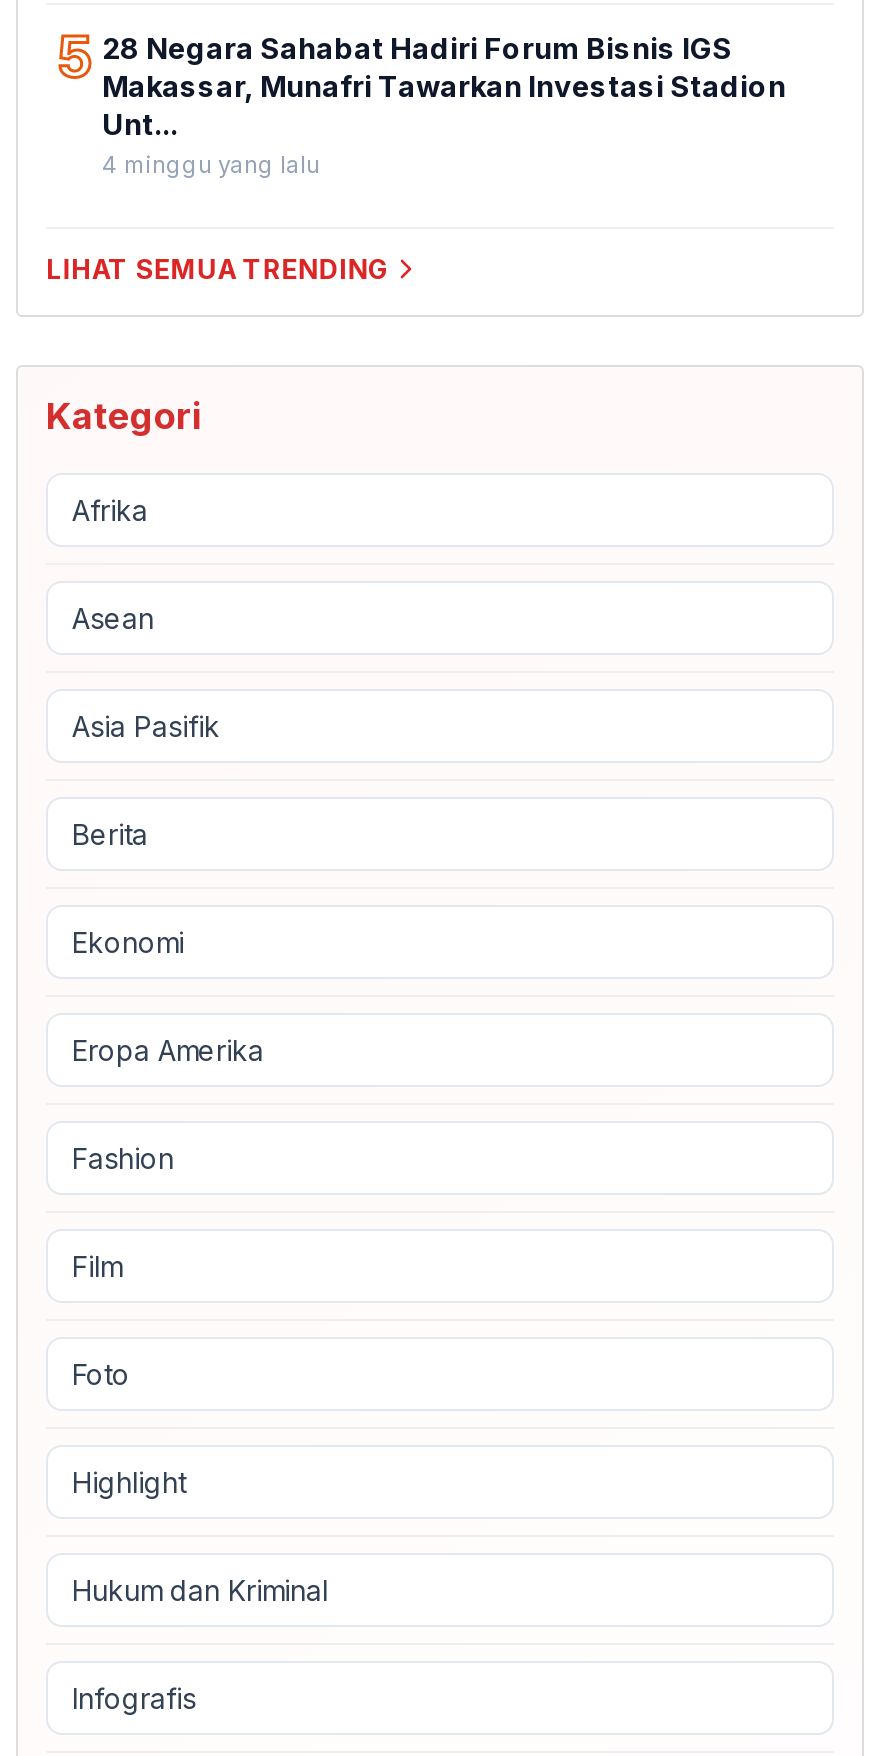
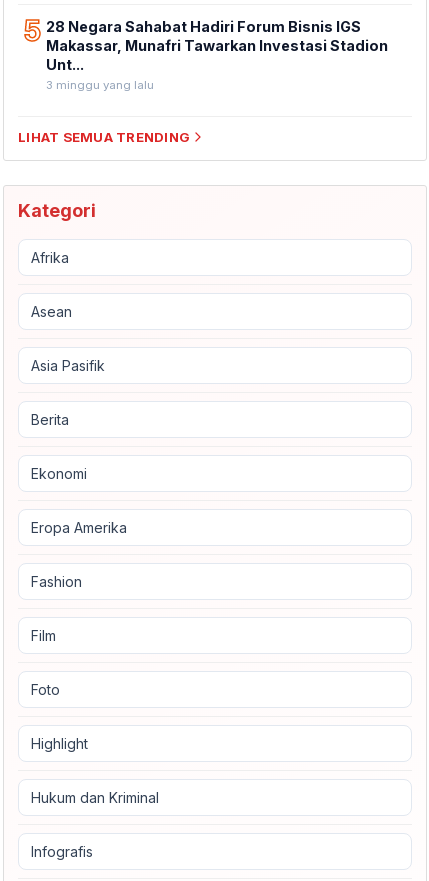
[102,150,320,178] 4 minggu yang lalu -> [46,78,154,92] 3 minggu yang lalu

